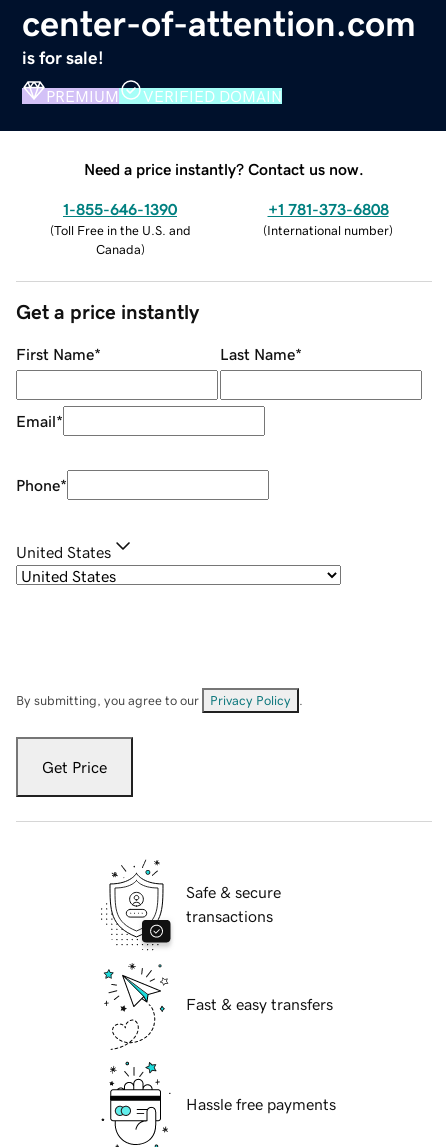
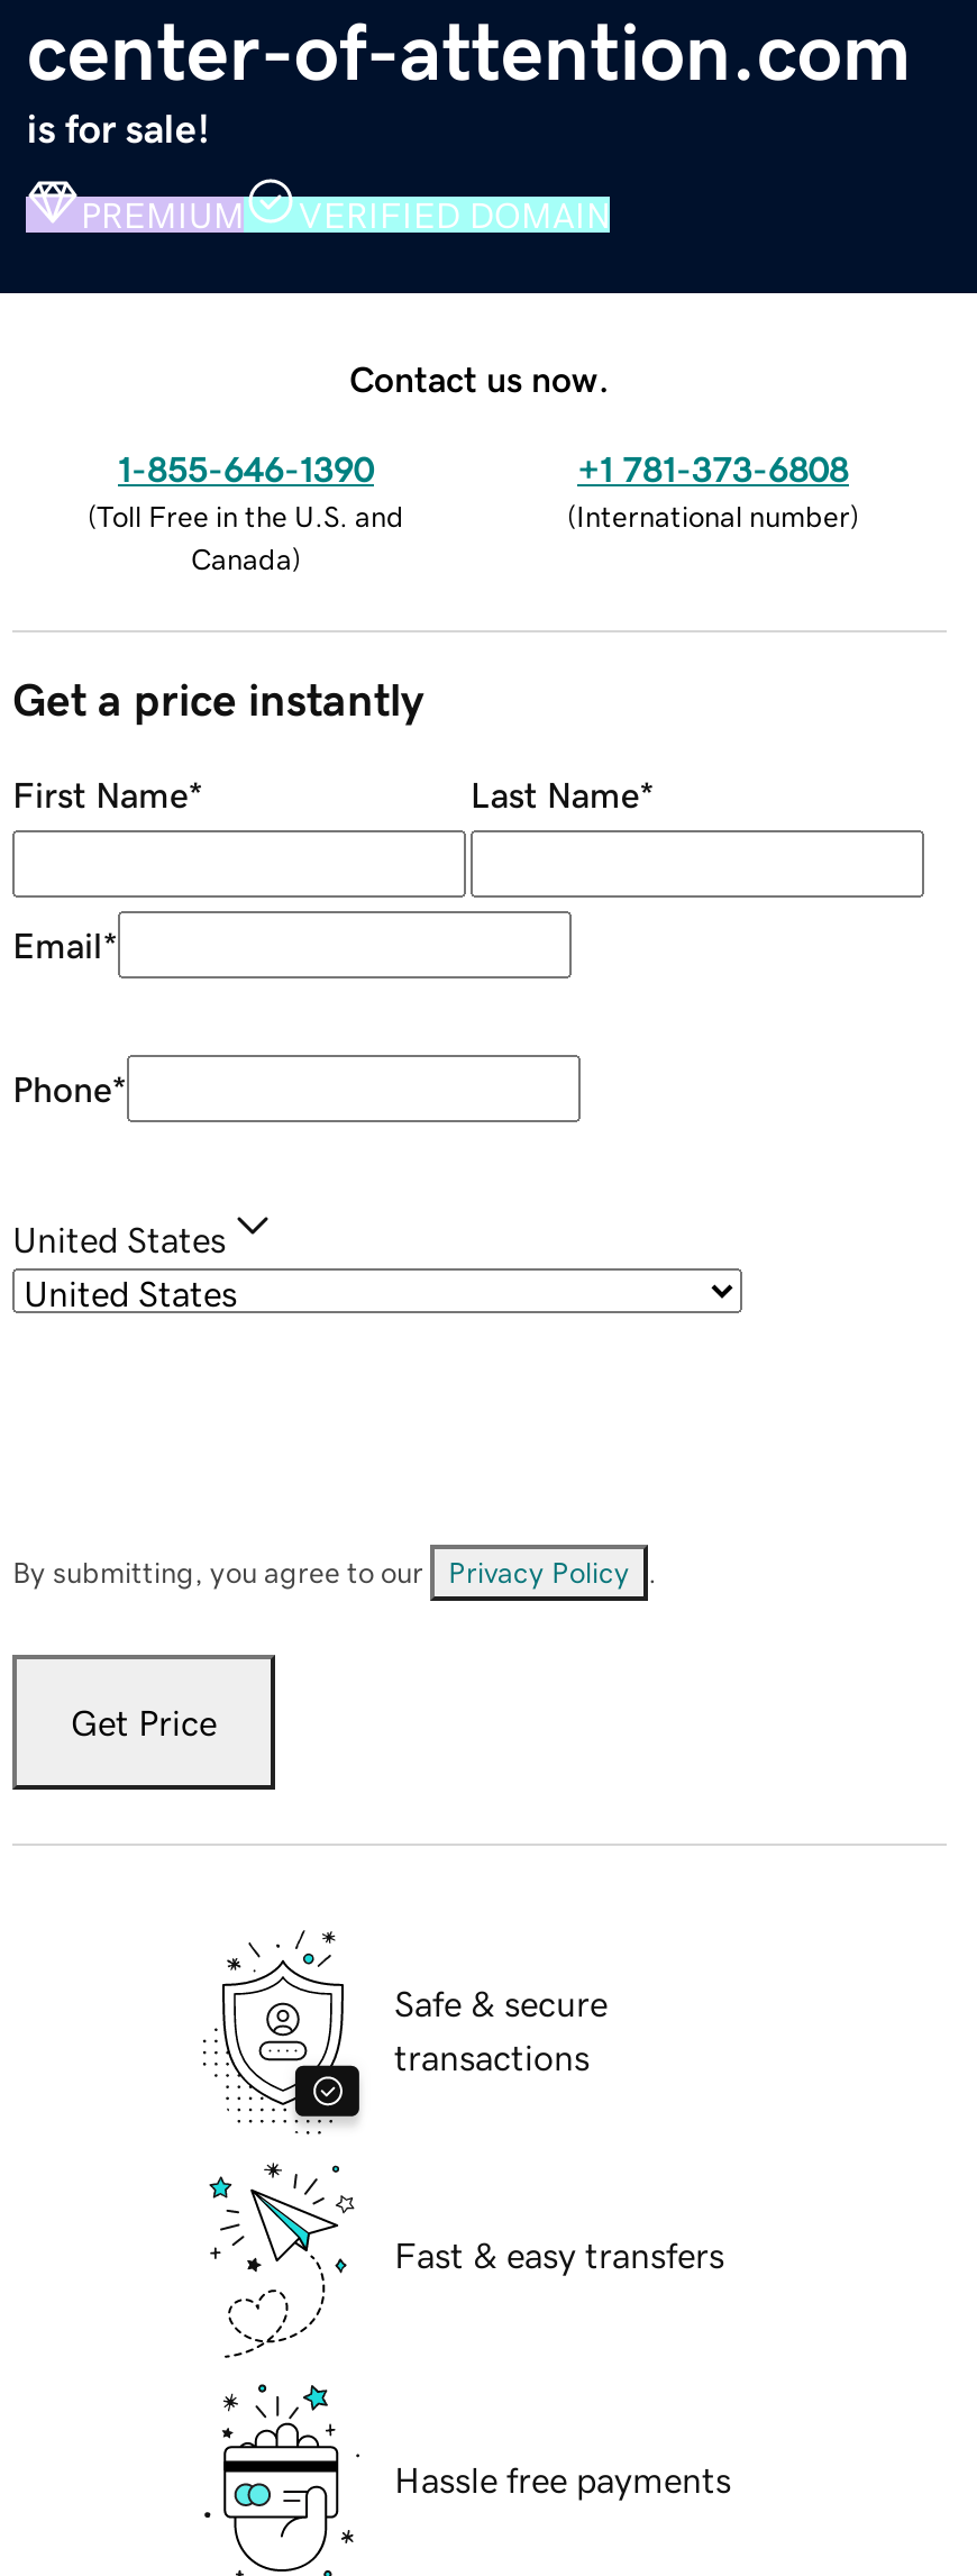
[84,161,364,177] Need a price instantly? Contact us now. -> [349,360,610,396] Contact us now.

